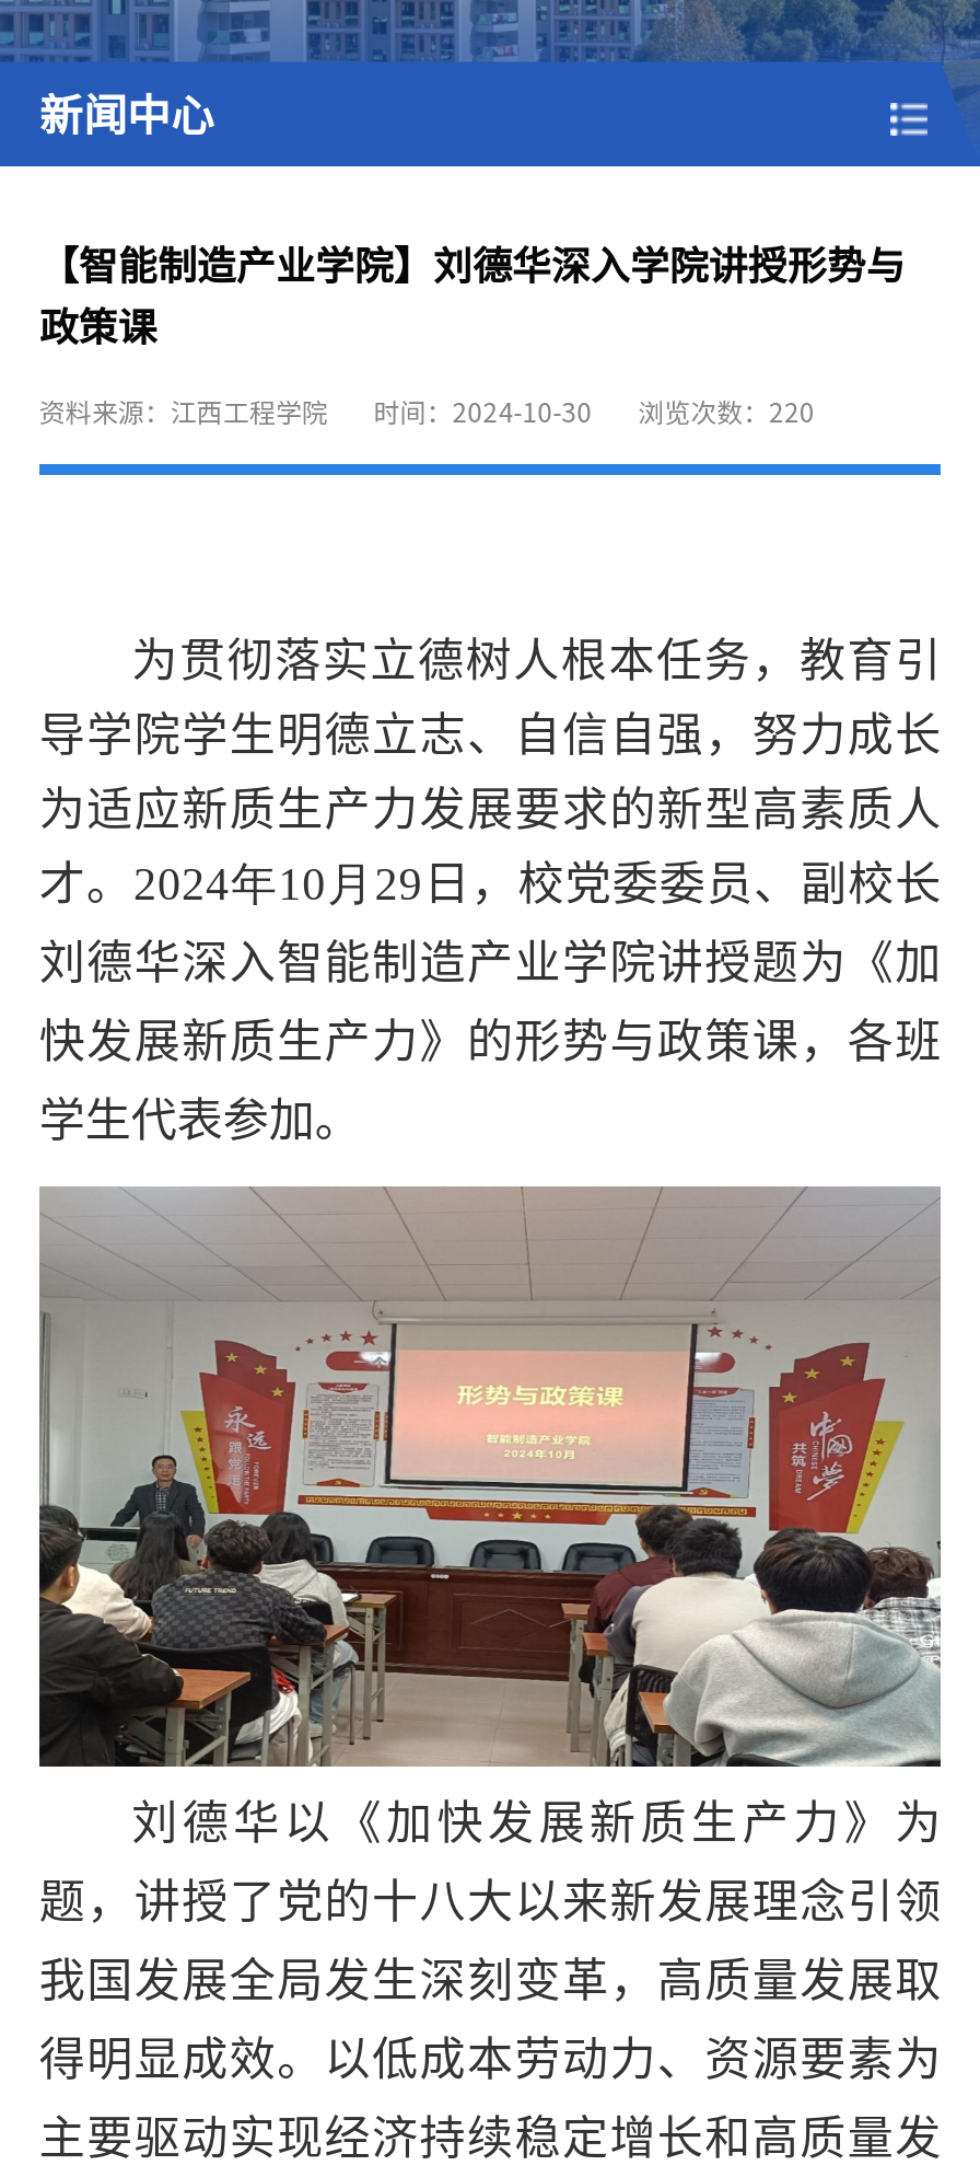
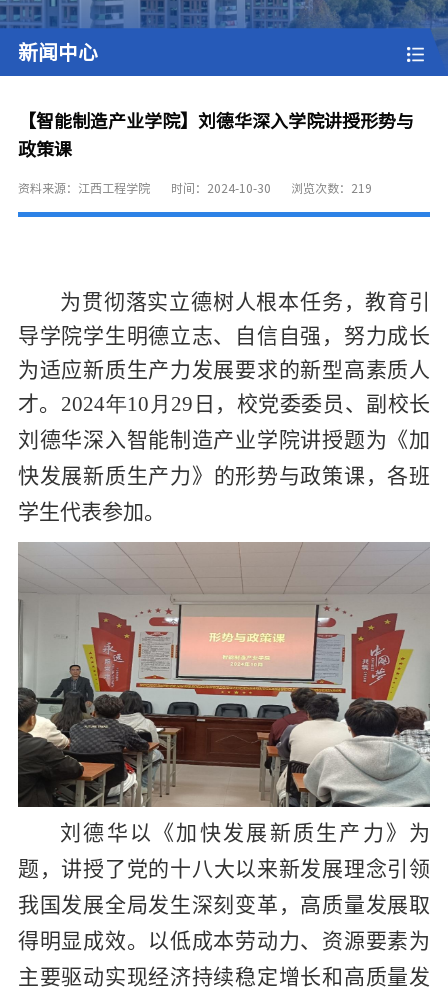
[39,391,815,429] 资料来源：江西工程学院 时间：2024-10-30 浏览次数：220 -> [18,179,372,196] 资料来源：江西工程学院 时间：2024-10-30 浏览次数：219

